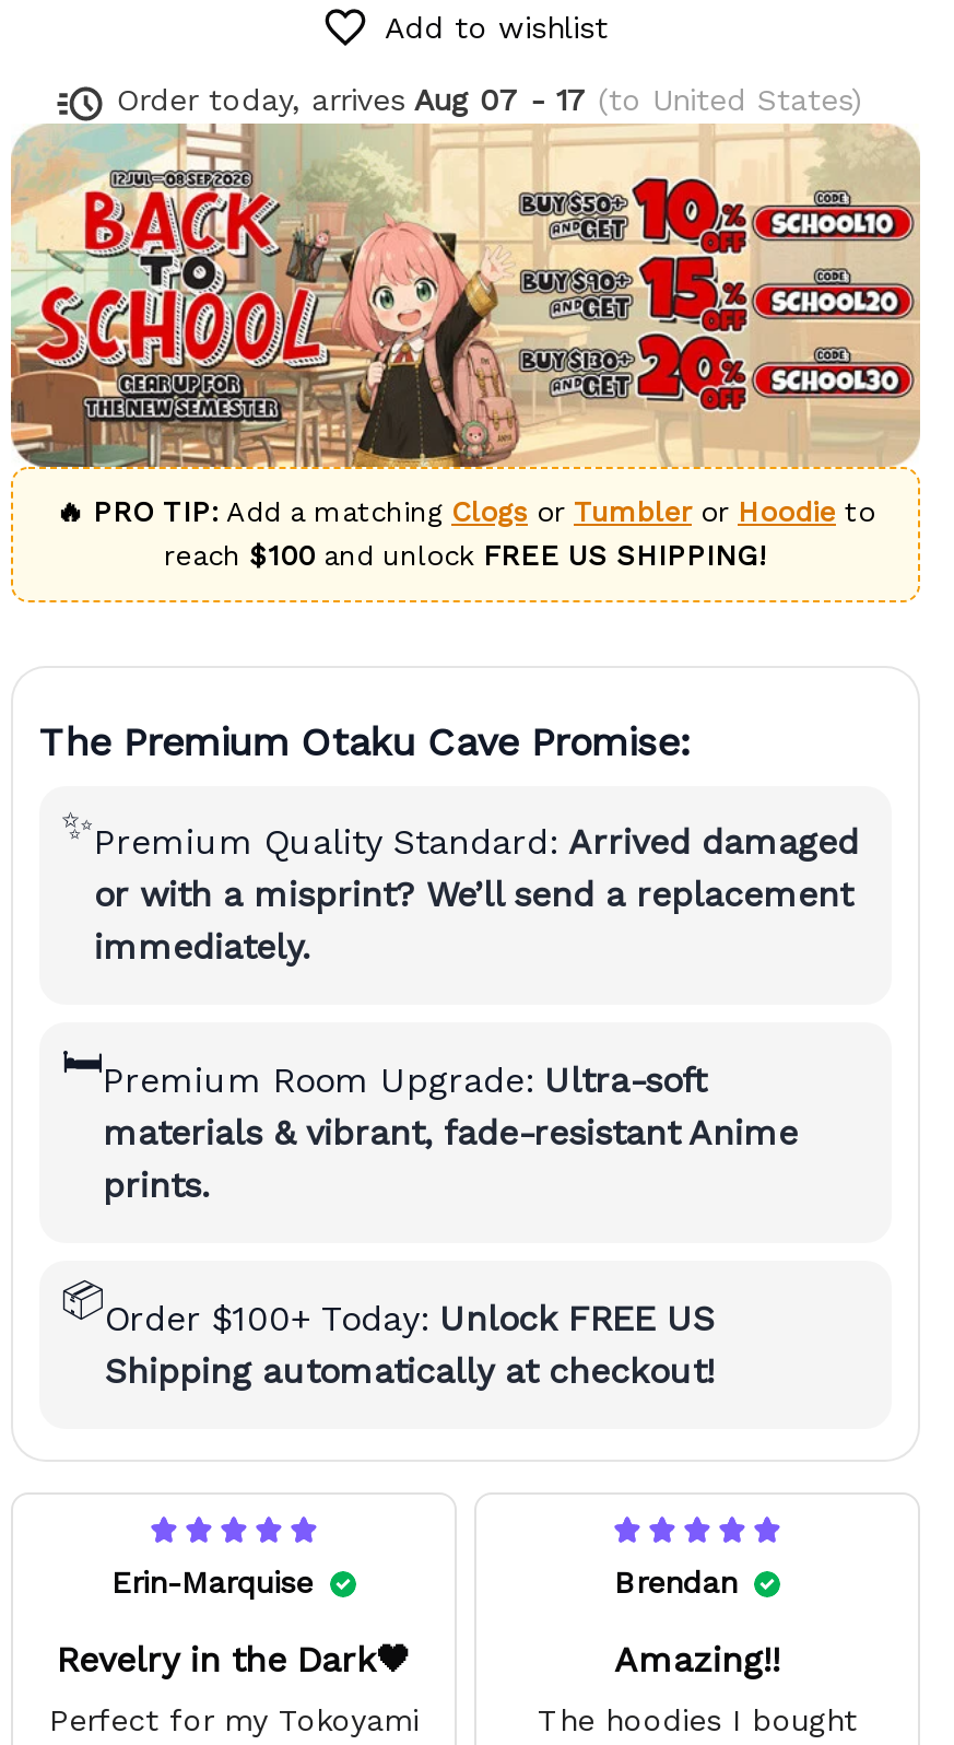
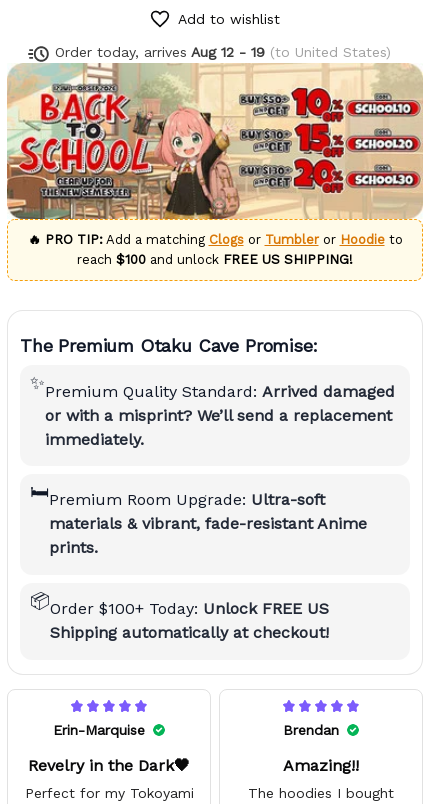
[116,83,862,118] Order today, arrives Aug 07 - 17 (to United States) -> [55,44,391,60] Order today, arrives Aug 12 - 19 (to United States)

